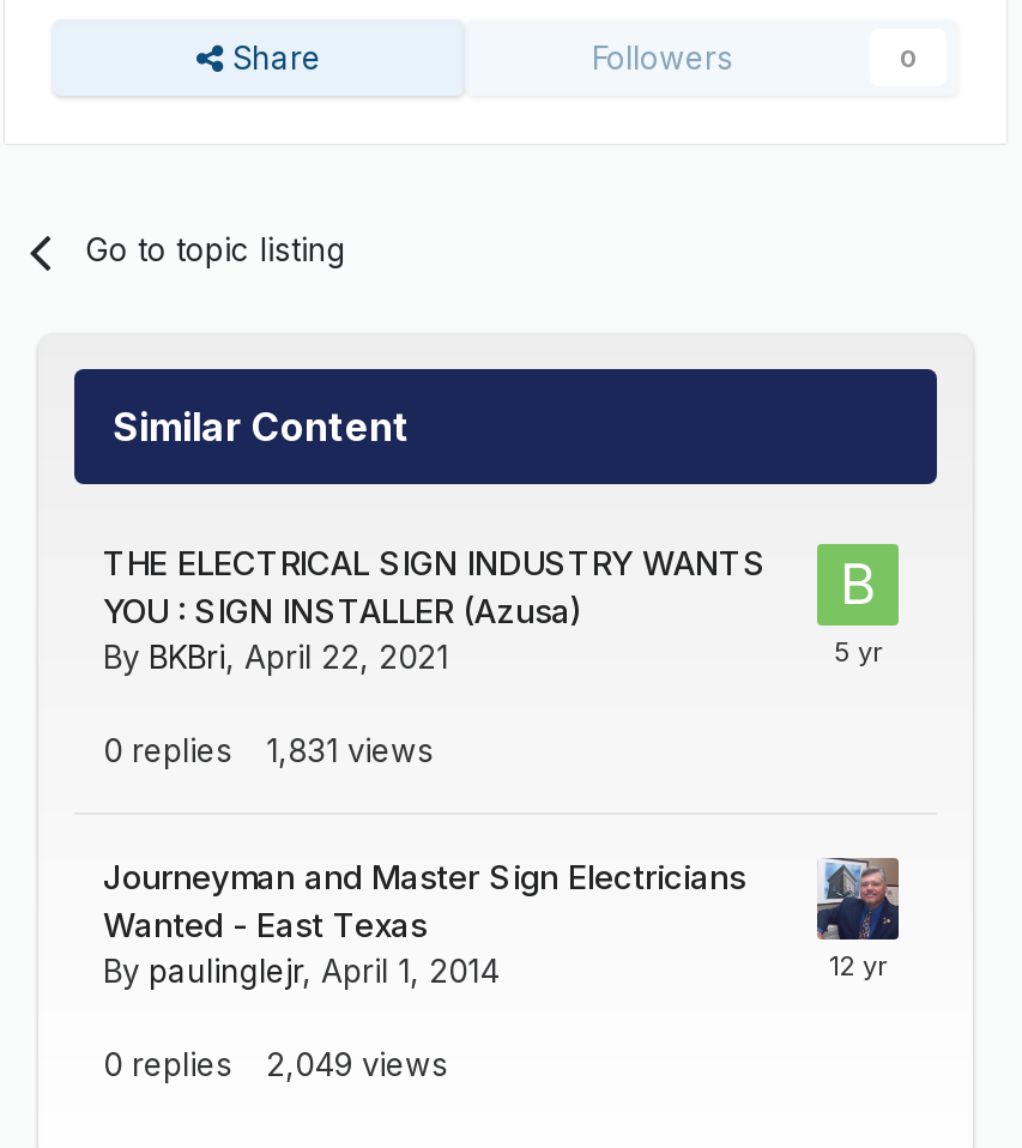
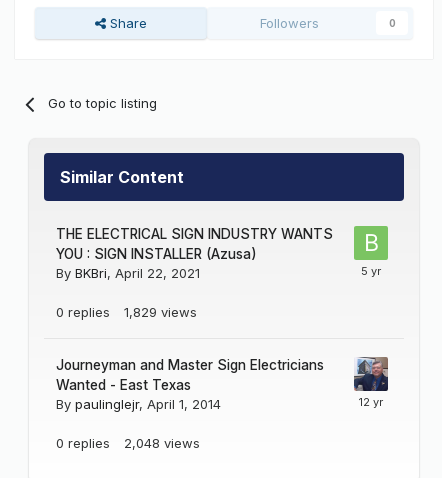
[103,731,434,770] 0 replies 1,831 views -> [56,304,197,320] 0 replies 1,829 views
[103,1045,448,1084] 0 replies 2,049 views -> [56,435,200,451] 0 replies 2,048 views

